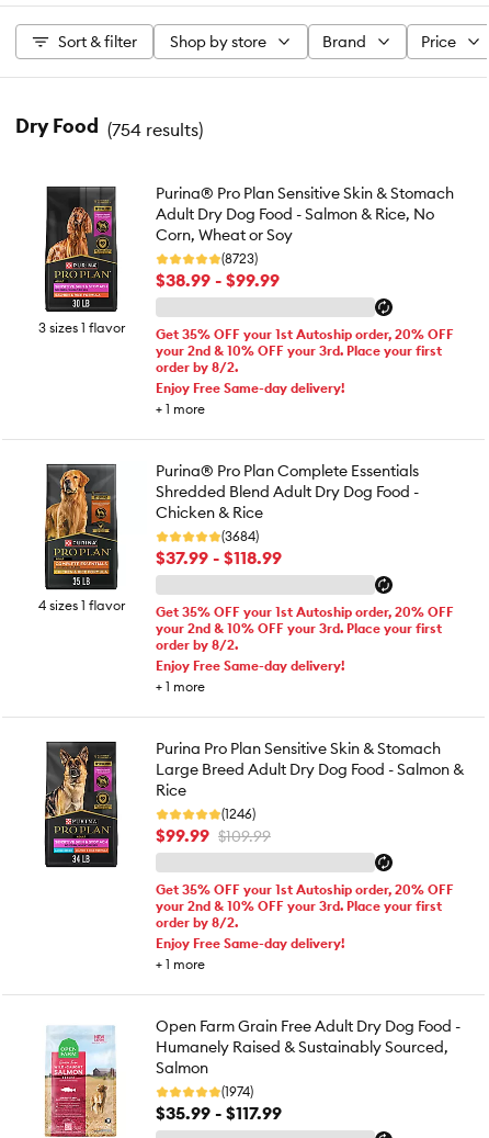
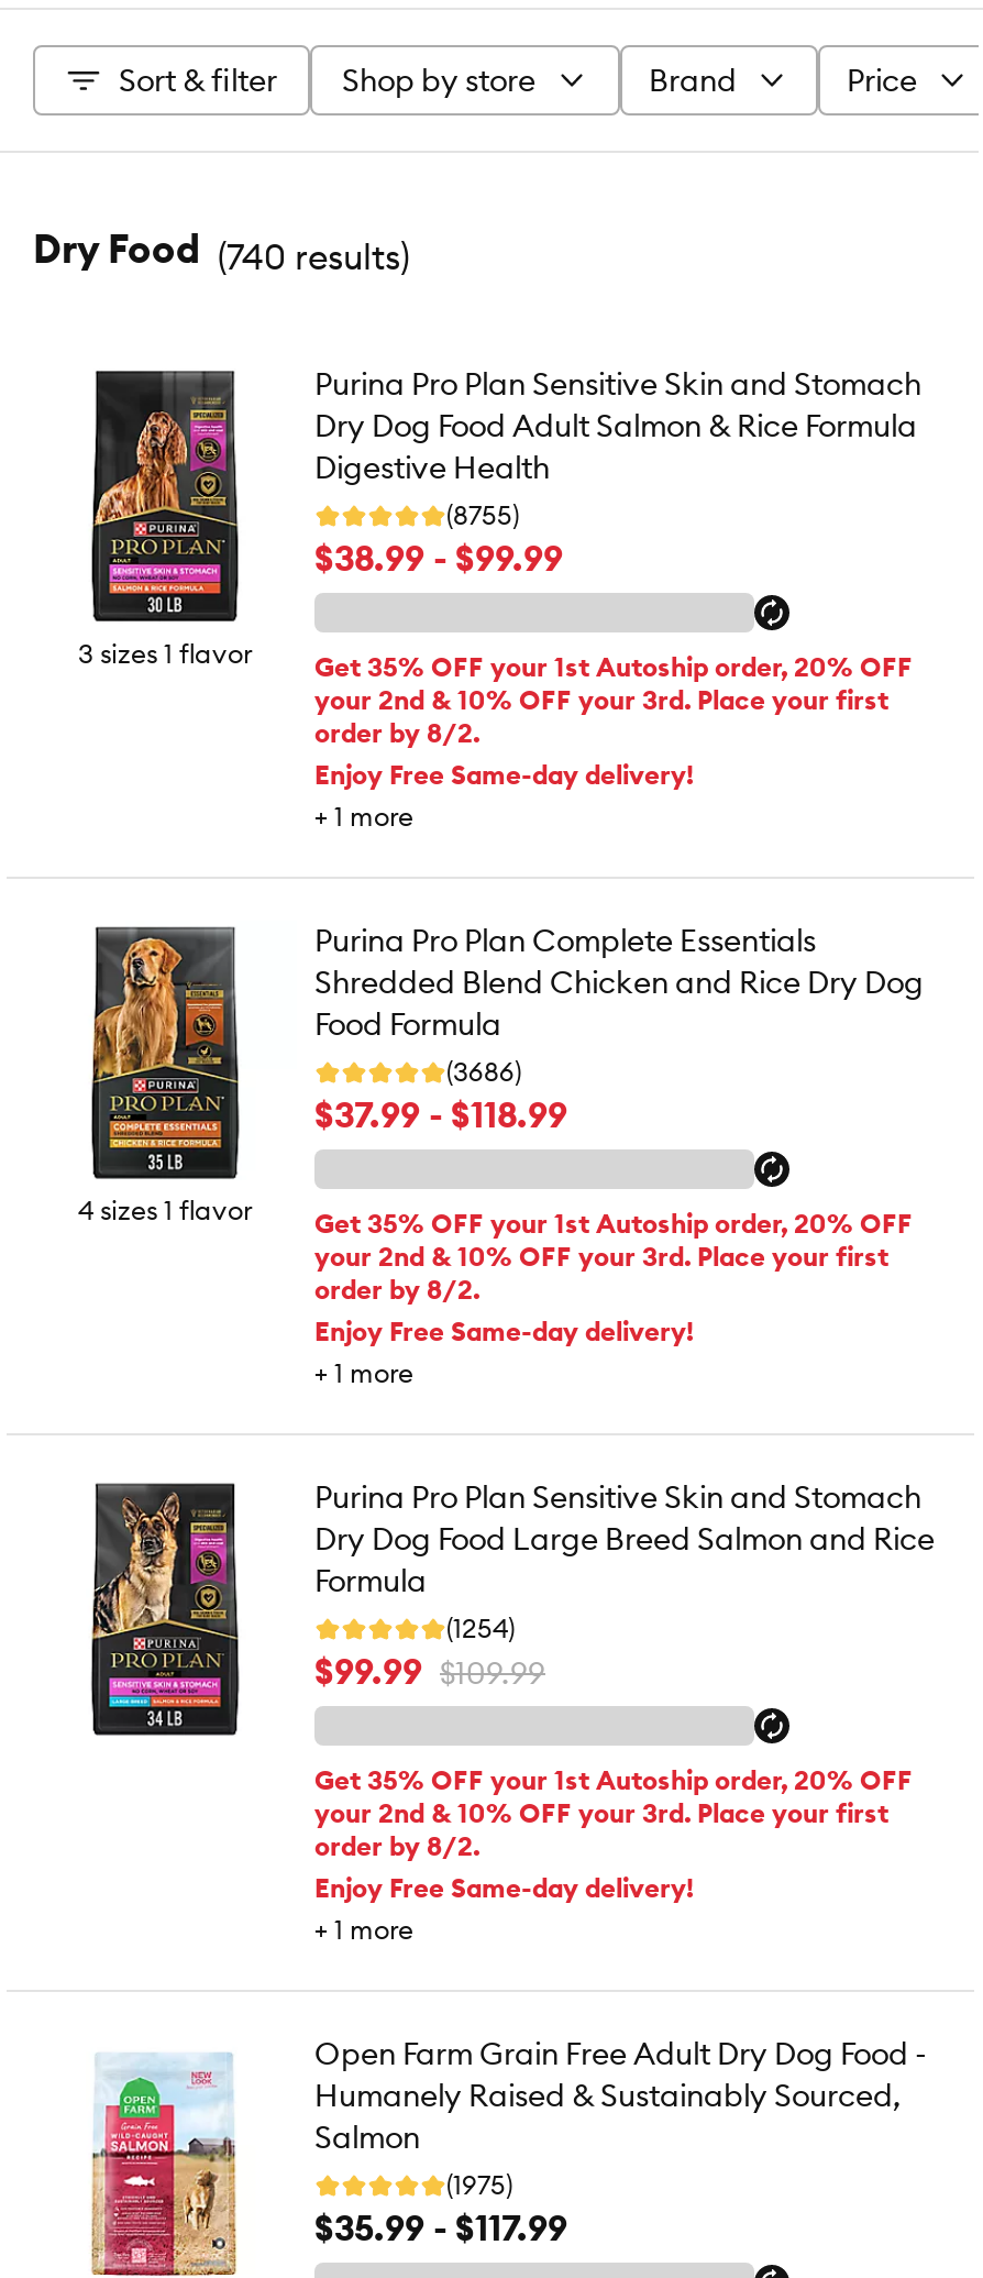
[30,113,203,140] Dry Food (754 results) -> [62,224,409,278] Dry Food (740 results)
[156,183,454,267] Purina® Pro Plan Sensitive Skin & Stomach | Adult Dry Dog Food - Salmon & Rice, No | Corn, Wheat or Soy | (8723) -> [314,365,921,532] Purina Pro Plan Sensitive Skin and Stomach | Dry Dog Food Adult Salmon & Rice Formula | Digestive Health | (8755)
[156,461,419,545] Purina® Pro Plan Complete Essentials | Shredded Blend Adult Dry Dog Food - | Chicken & Rice | (3684) -> [314,921,924,1088] Purina Pro Plan Complete Essentials | Shredded Blend Chicken and Rice Dry Dog | Food Formula | (3686)
[156,739,464,822] Purina Pro Plan Sensitive Skin & Stomach | Large Breed Adult Dry Dog Food - Salmon & | Rice | (1246) -> [314,1478,935,1645] Purina Pro Plan Sensitive Skin and Stomach | Dry Dog Food Large Breed Salmon and Rice | Formula | (1254)
[221,1083,253,1100] (1974) -> [446,2168,512,2201] (1975)

